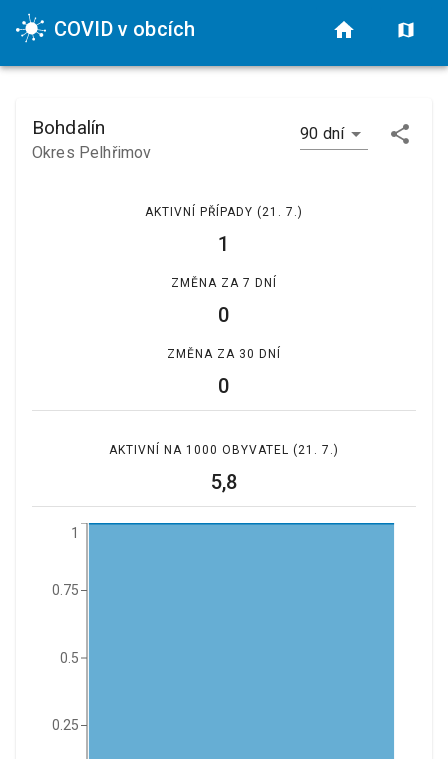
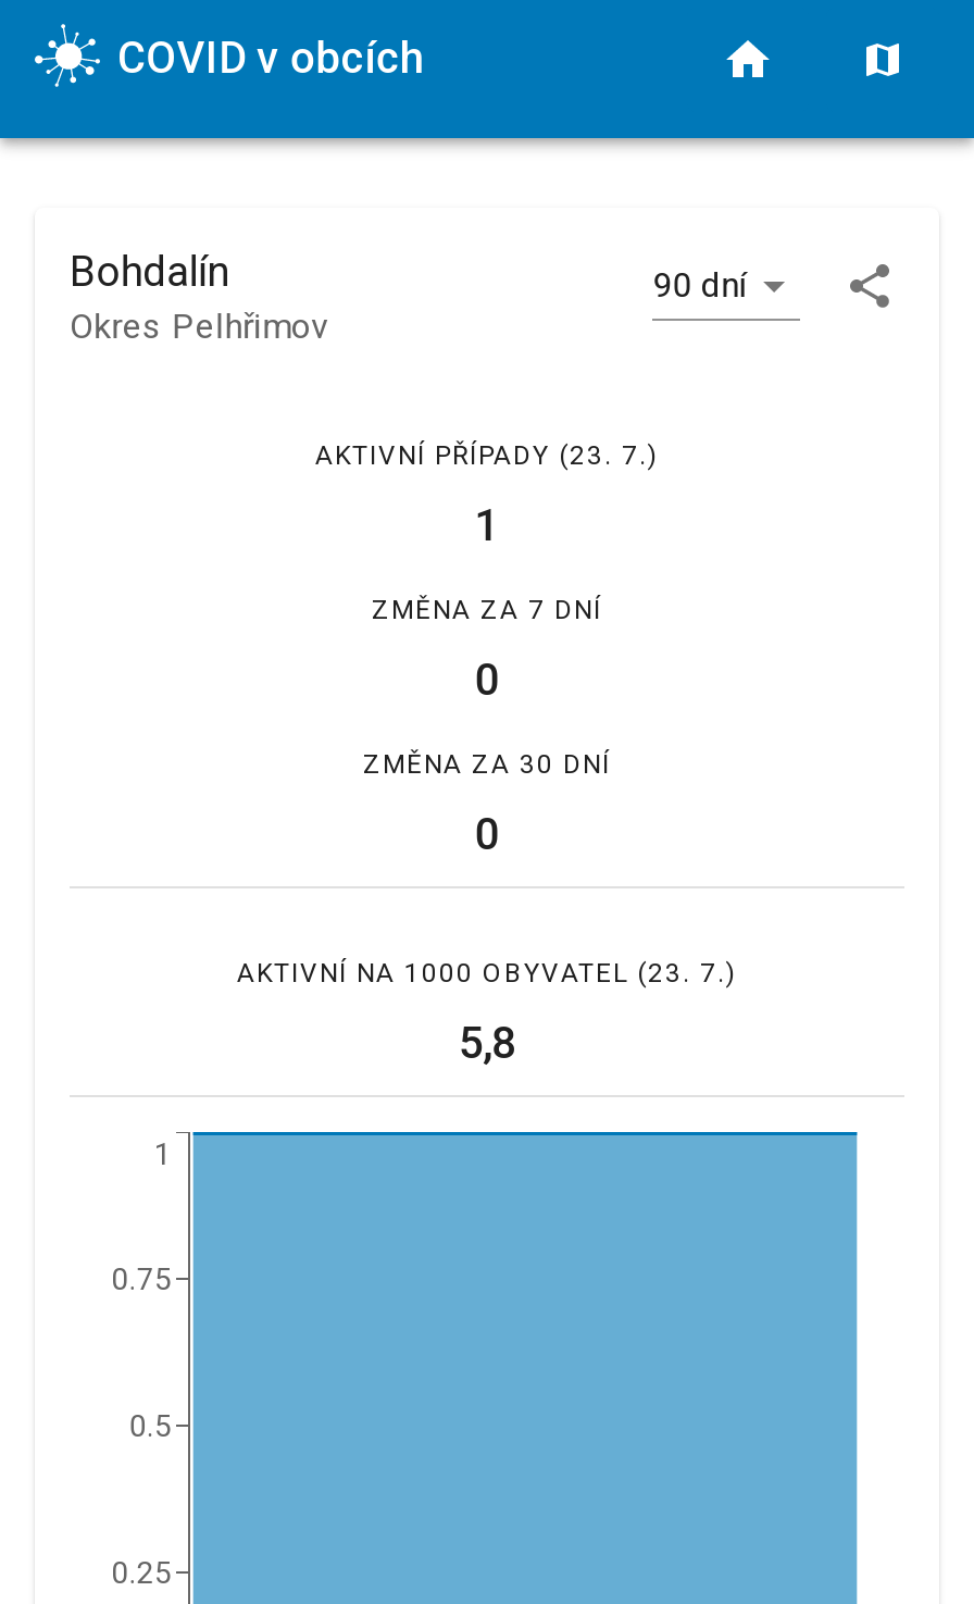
[145,205,303,219] AKTIVNÍ PŘÍPADY (21. 7.) -> [315,440,659,471] AKTIVNÍ PŘÍPADY (23. 7.)
[109,443,339,457] AKTIVNÍ NA 1000 OBYVATEL (21. 7.) -> [237,958,737,988] AKTIVNÍ NA 1000 OBYVATEL (23. 7.)

